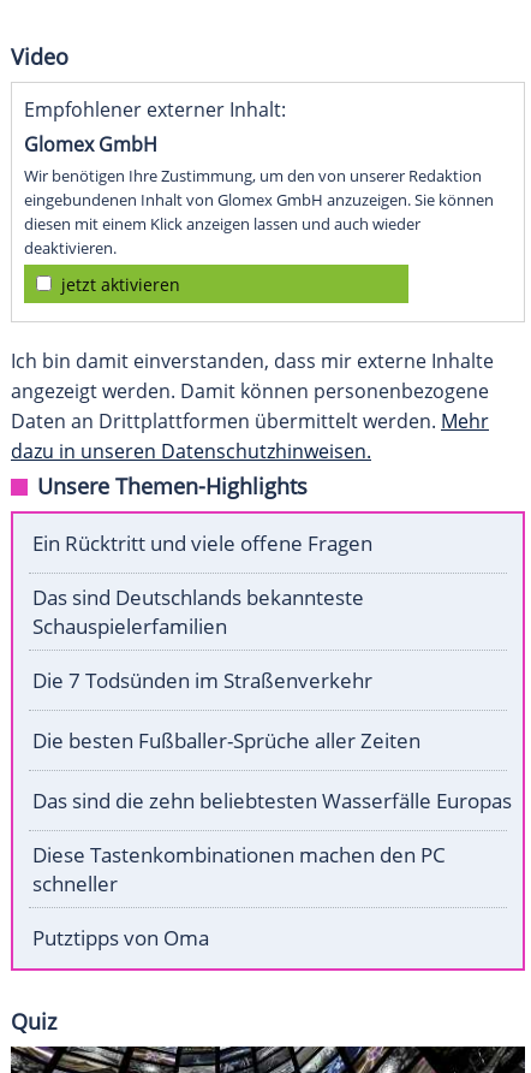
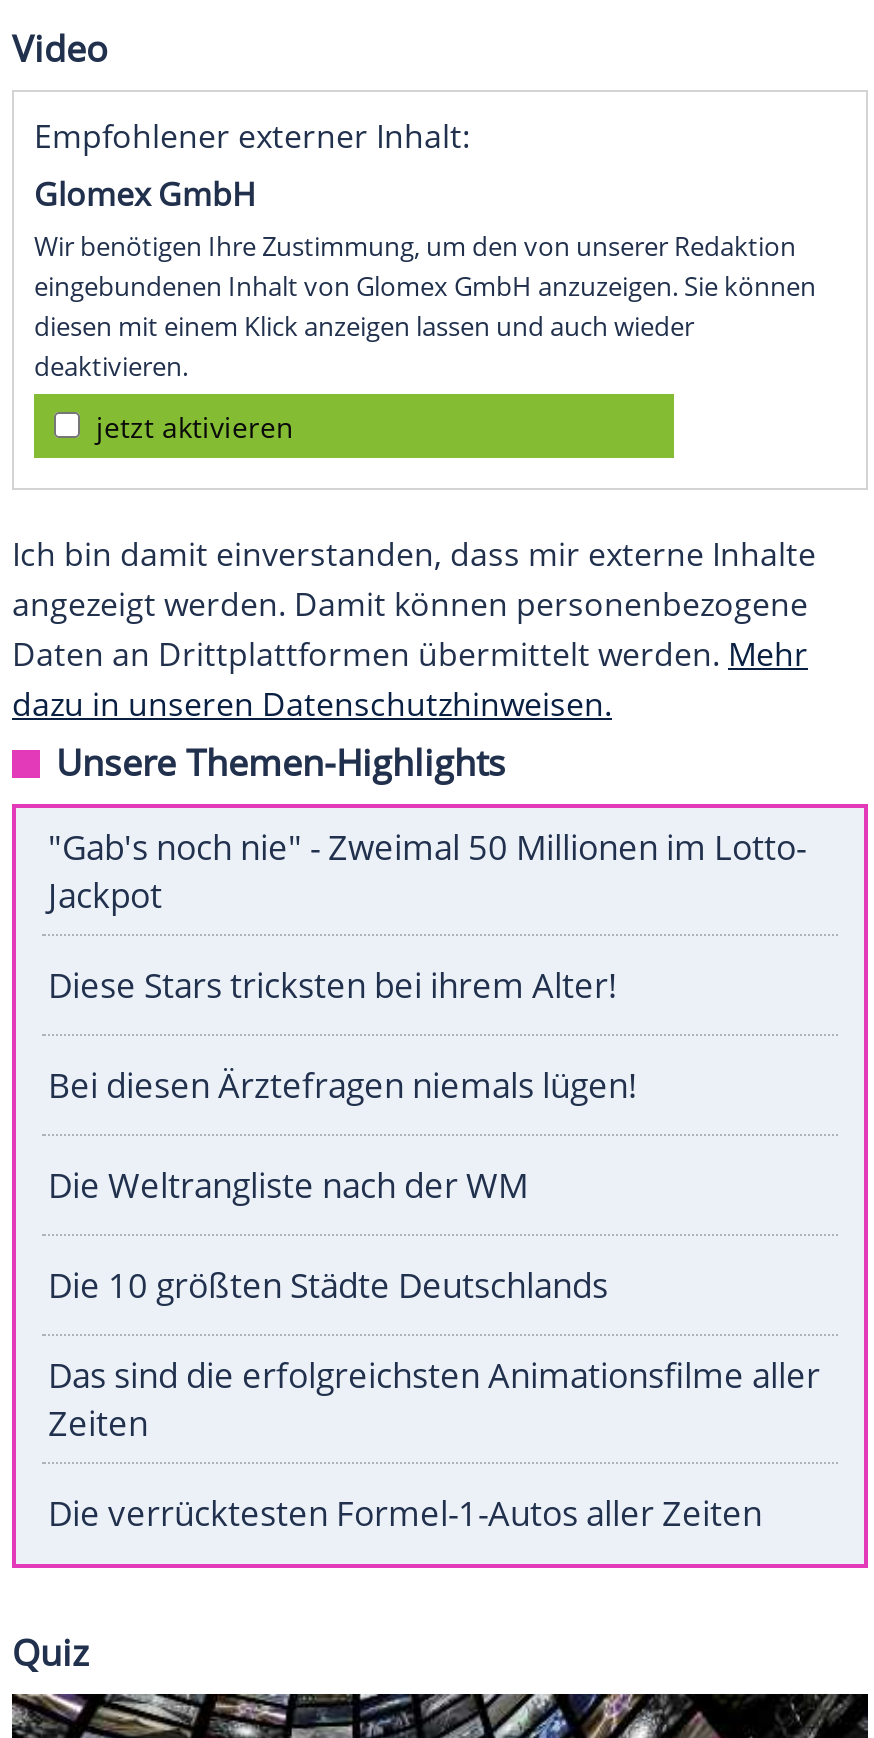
[32,530,372,557] Ein Rücktritt und viele offene Fragen -> [48,825,806,919] "Gab's noch nie" - Zweimal 50 Millionen im Lotto- | Jackpot
[32,584,364,640] Das sind Deutschlands bekannteste | Schauspielerfamilien -> [48,963,618,1009] Diese Stars tricksten bei ihrem Alter!
[32,667,372,694] Die 7 Todsünden im Straßenverkehr -> [48,1063,638,1109] Bei diesen Ärztefragen niemals lügen!
[32,727,420,755] Die besten Fußballer-Sprüche aller Zeiten -> [48,1163,528,1209] Die Weltrangliste nach der WM
[32,787,512,815] Das sind die zehn beliebtesten Wasserfälle Europas -> [48,1263,608,1309] Die 10 größten Städte Deutschlands
[32,841,446,898] Diese Tastenkombinationen machen den PC | schneller -> [48,1353,820,1447] Das sind die erfolgreichsten Animationsfilme aller | Zeiten
[32,924,209,952] Putztipps von Oma -> [48,1491,762,1537] Die verrücktesten Formel-1-Autos aller Zeiten

